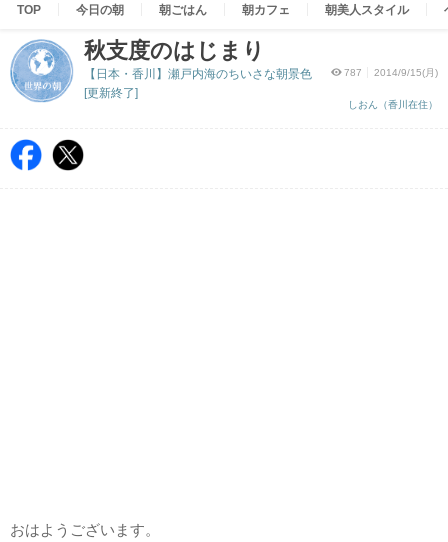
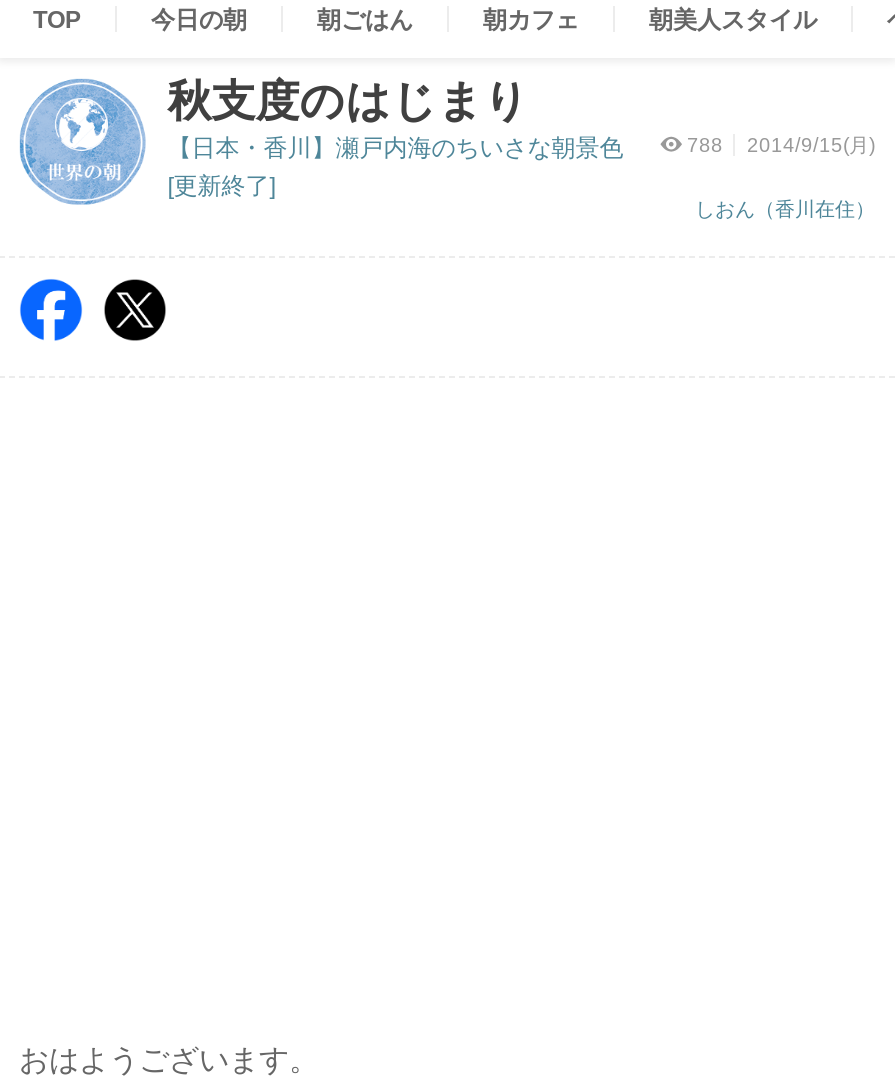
[344,67,438,78] 787 2014/9/15(月) -> [687,134,875,156] 788 2014/9/15(月)

